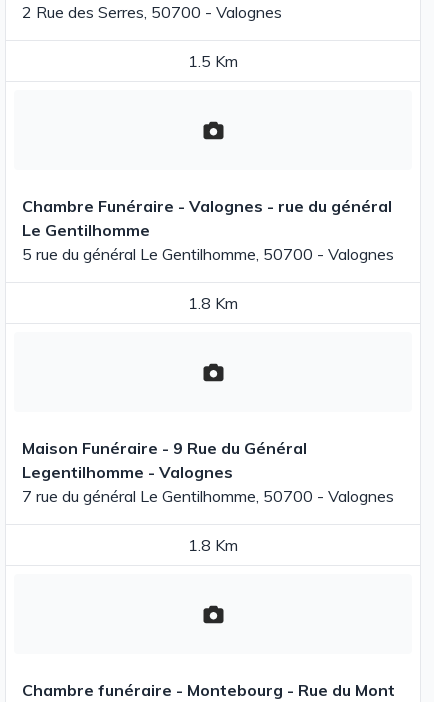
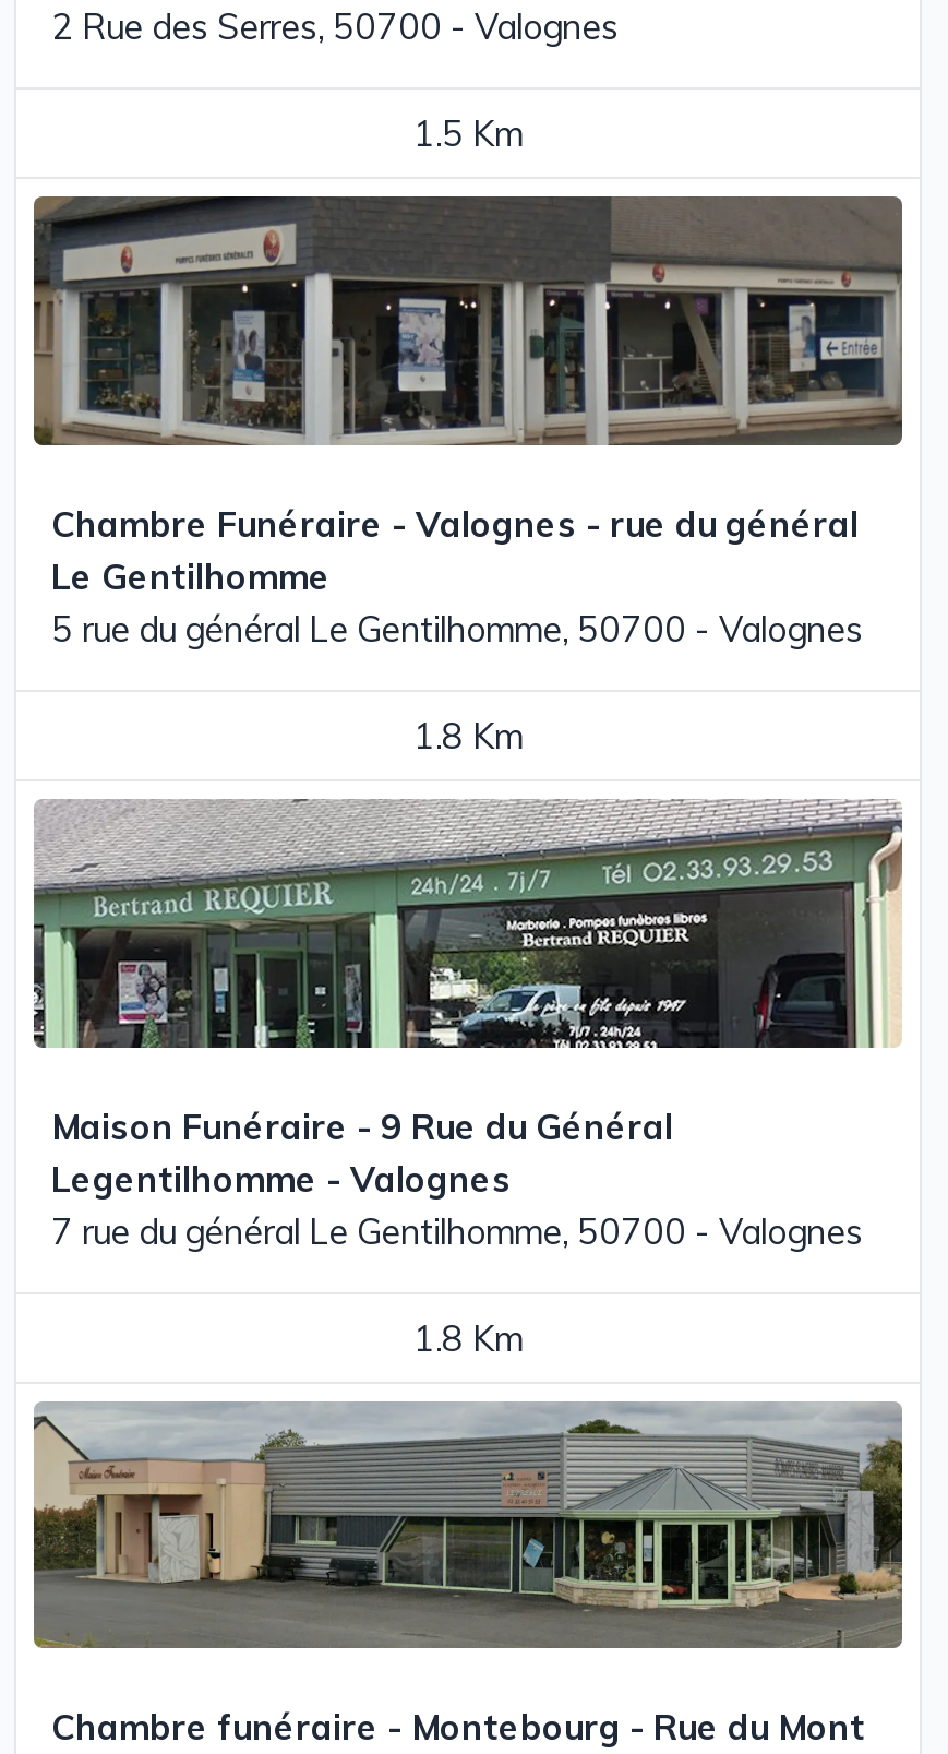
none -> [32,194,904,448] [image]
none -> [32,797,904,1052] [image]
none -> [32,1401,904,1650] [image]

